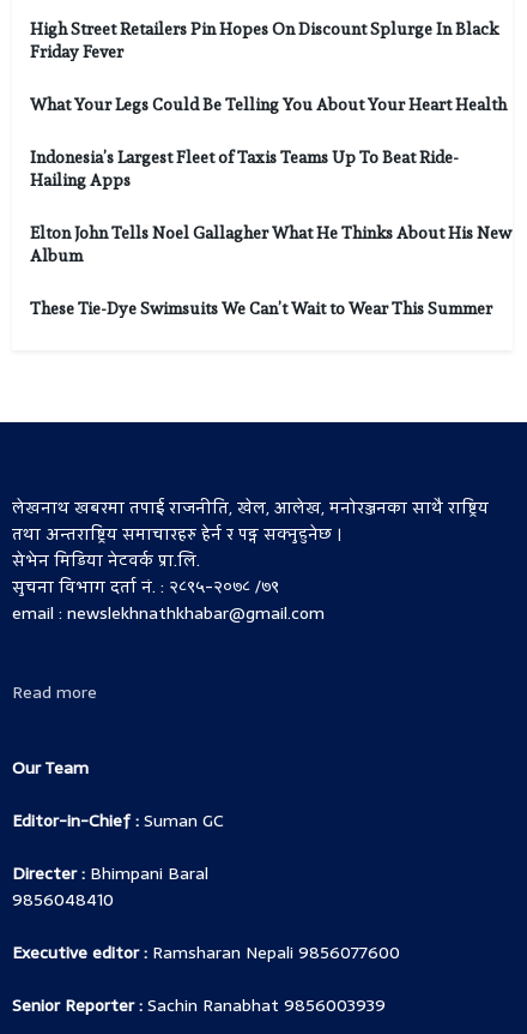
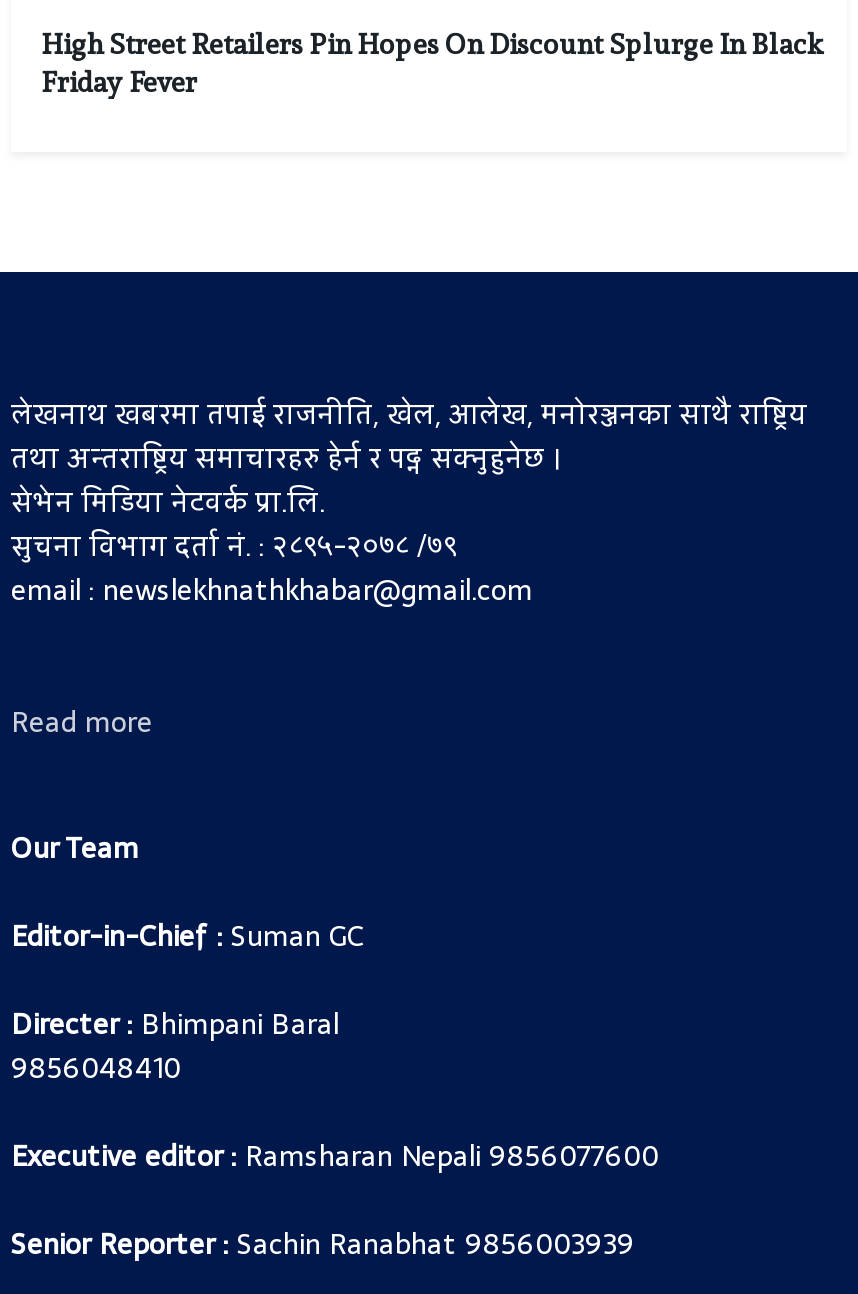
[30,91,511,321] What Your Legs Could Be Telling You About Your Heart Health | Indonesia’s Largest Fleet of Taxis Teams Up To Beat Ride- | Hailing Apps | Elton John Tells Noel Gallagher What He Thinks About His New | Album | These Tie-Dye Swimsuits We Can’t Wait to Wear This Summer -> none

